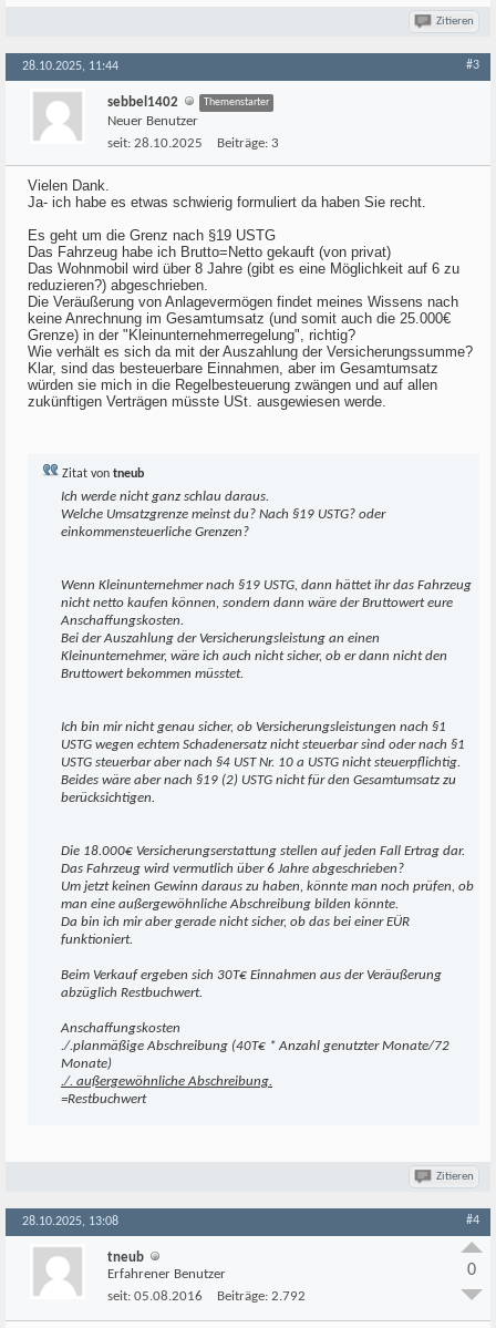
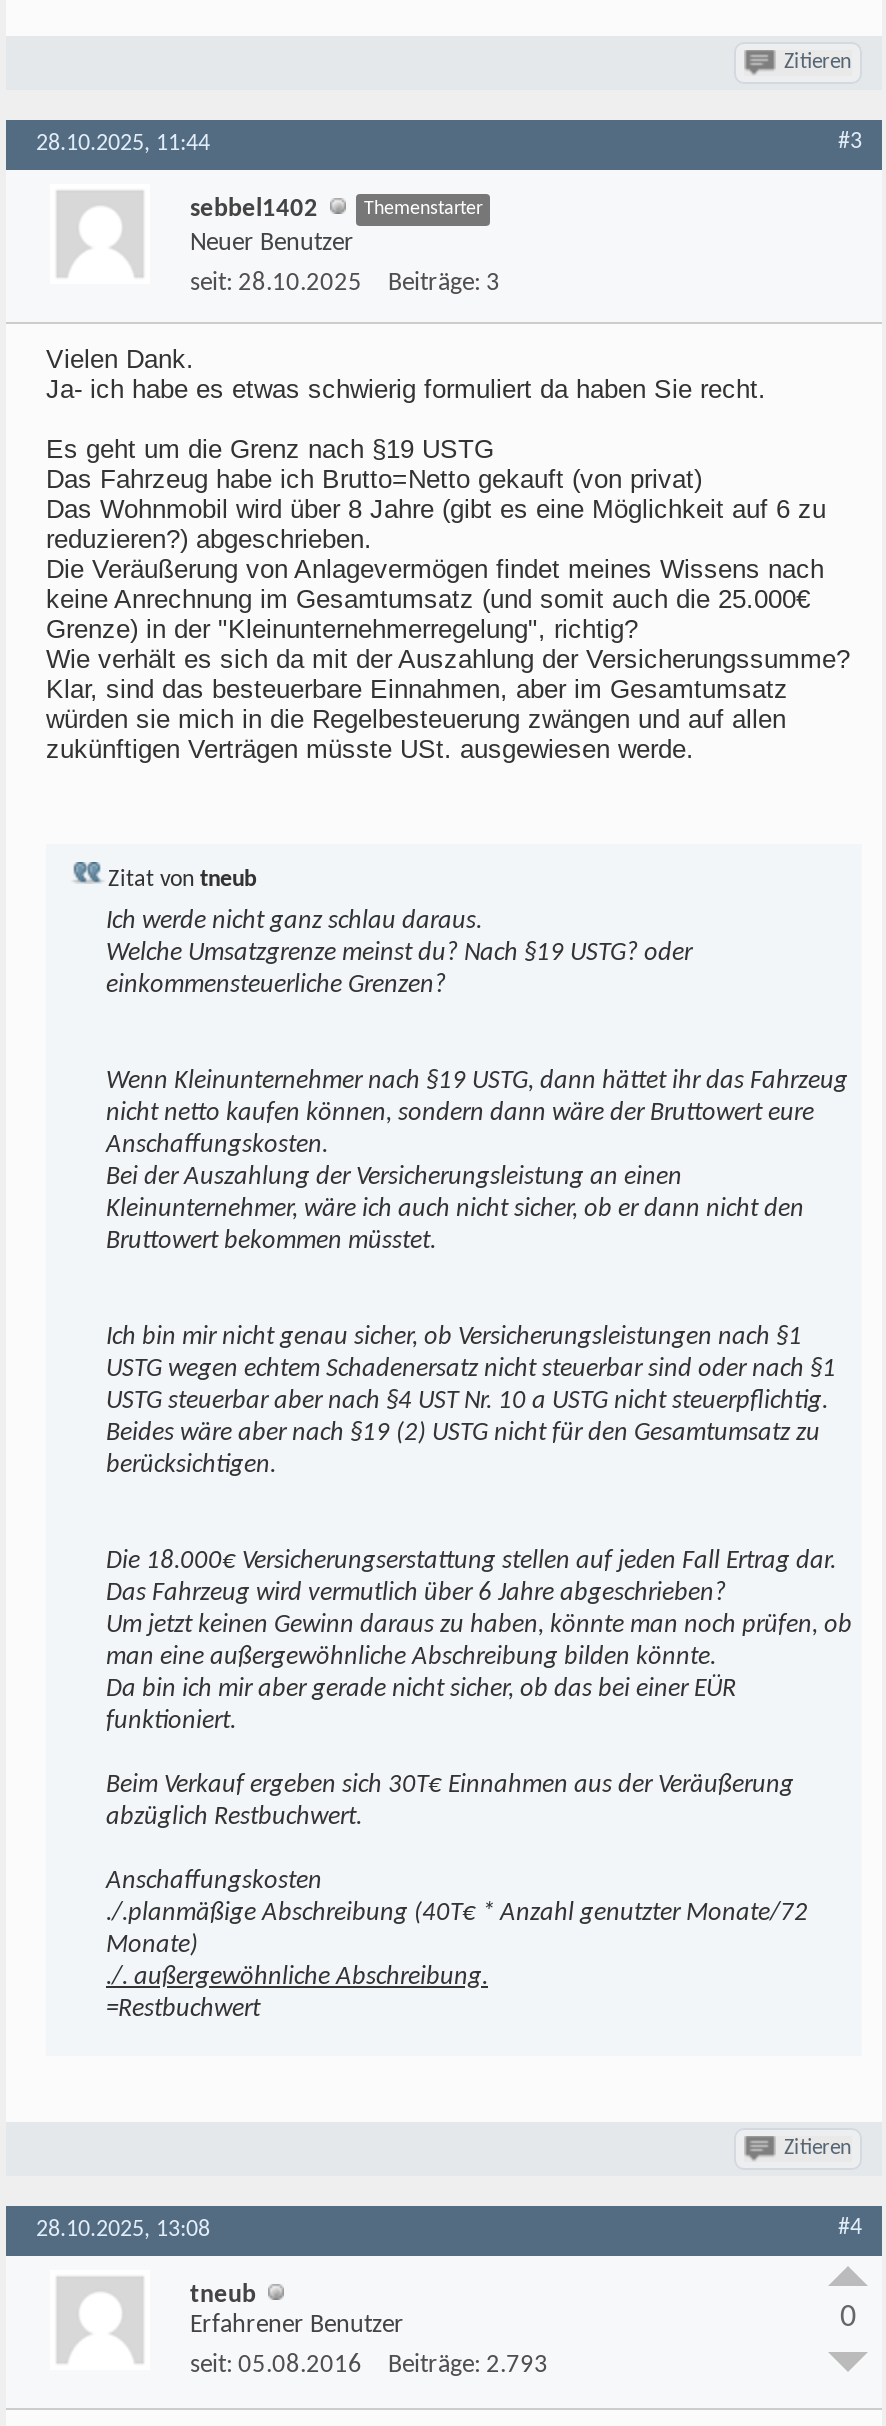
[107,1289,306,1304] seit: 05.08.2016 Beiträge: 2.792 -> [190,2352,548,2378] seit: 05.08.2016 Beiträge: 2.793

